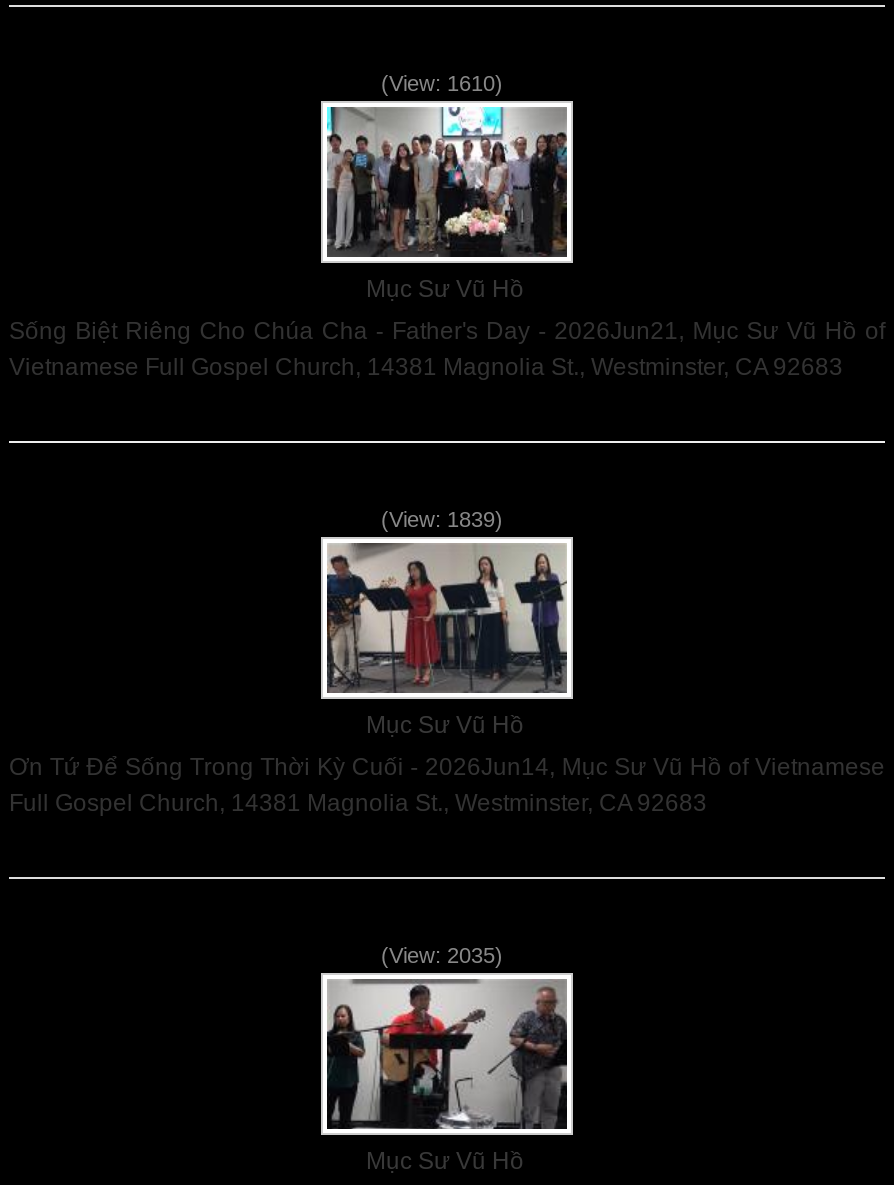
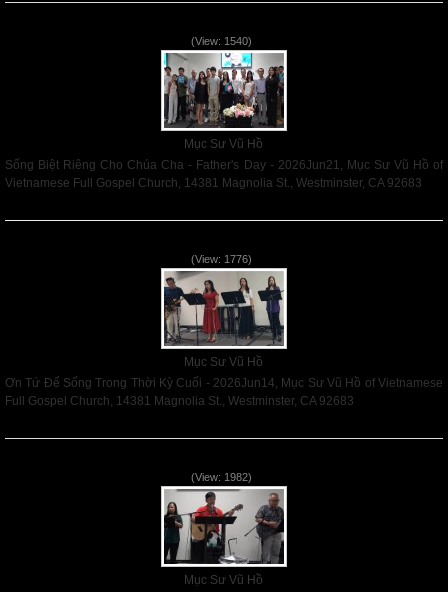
[381,71,503,95] (View: 1610) -> [191,35,252,47] (View: 1540)
[381,507,503,531] (View: 1839) -> [191,253,252,265] (View: 1776)
[381,943,503,967] (View: 2035) -> [191,471,252,483] (View: 1982)

